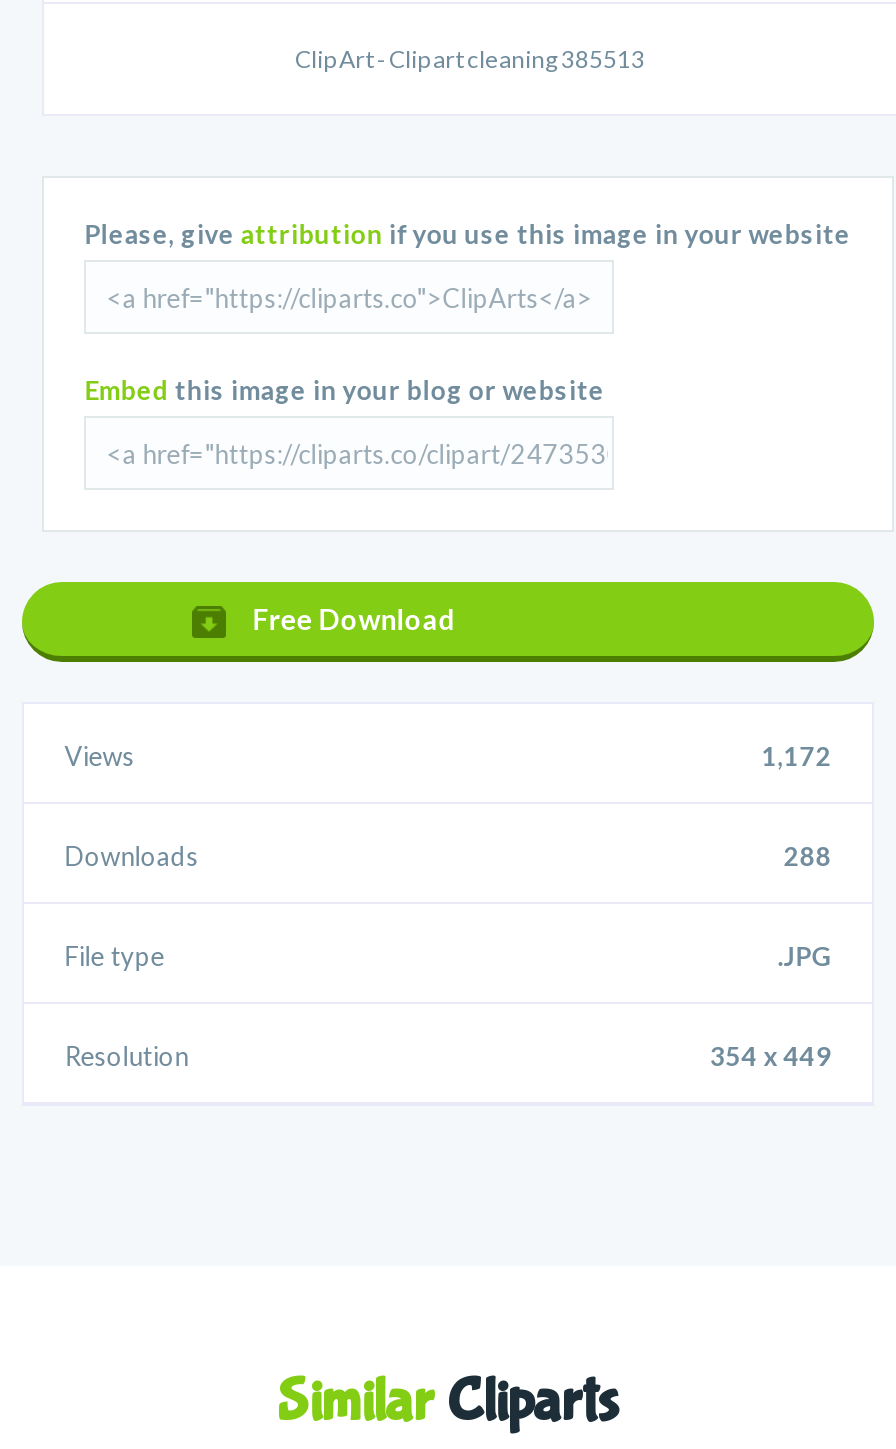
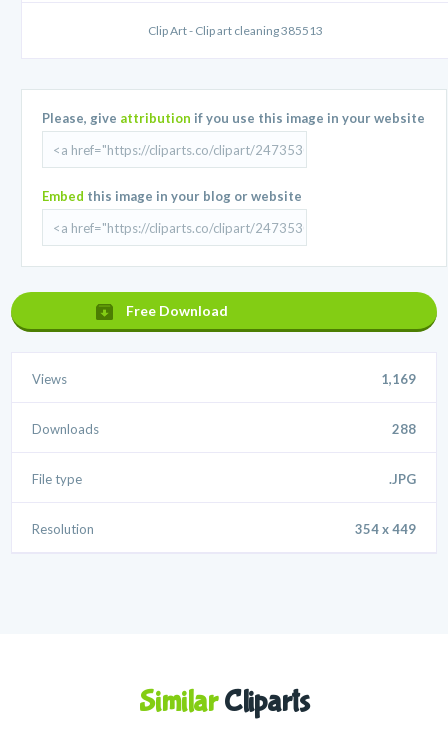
[762,740,832,772] 1,172 -> [381,371,416,387] 1,169

